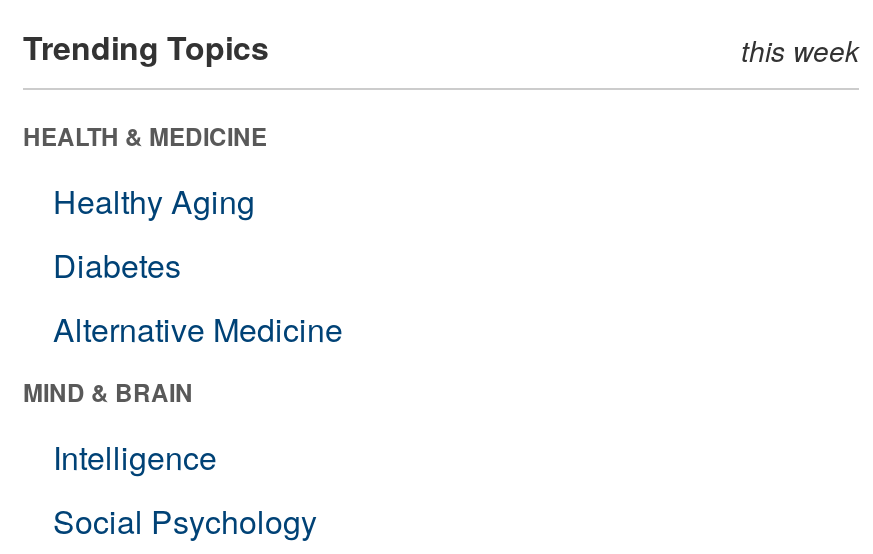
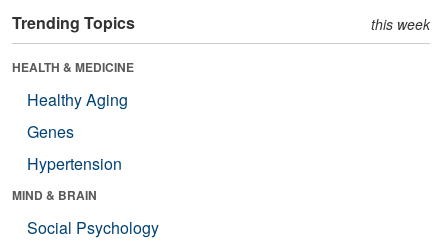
[53,242,343,352] Diabetes | Alternative Medicine -> [27,120,122,175] Genes | Hypertension
[53,434,217,480] Intelligence -> none

